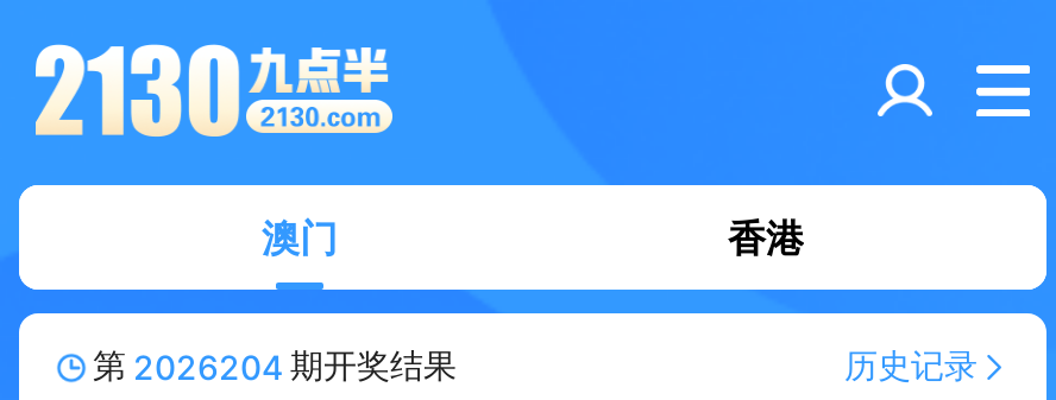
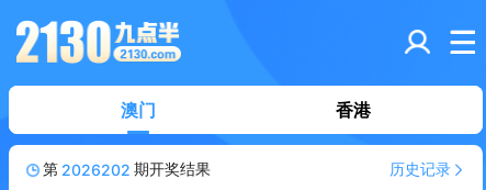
[93,344,457,387] 第 2026204 期开奖结果 -> [43,159,211,179] 第 2026202 期开奖结果

